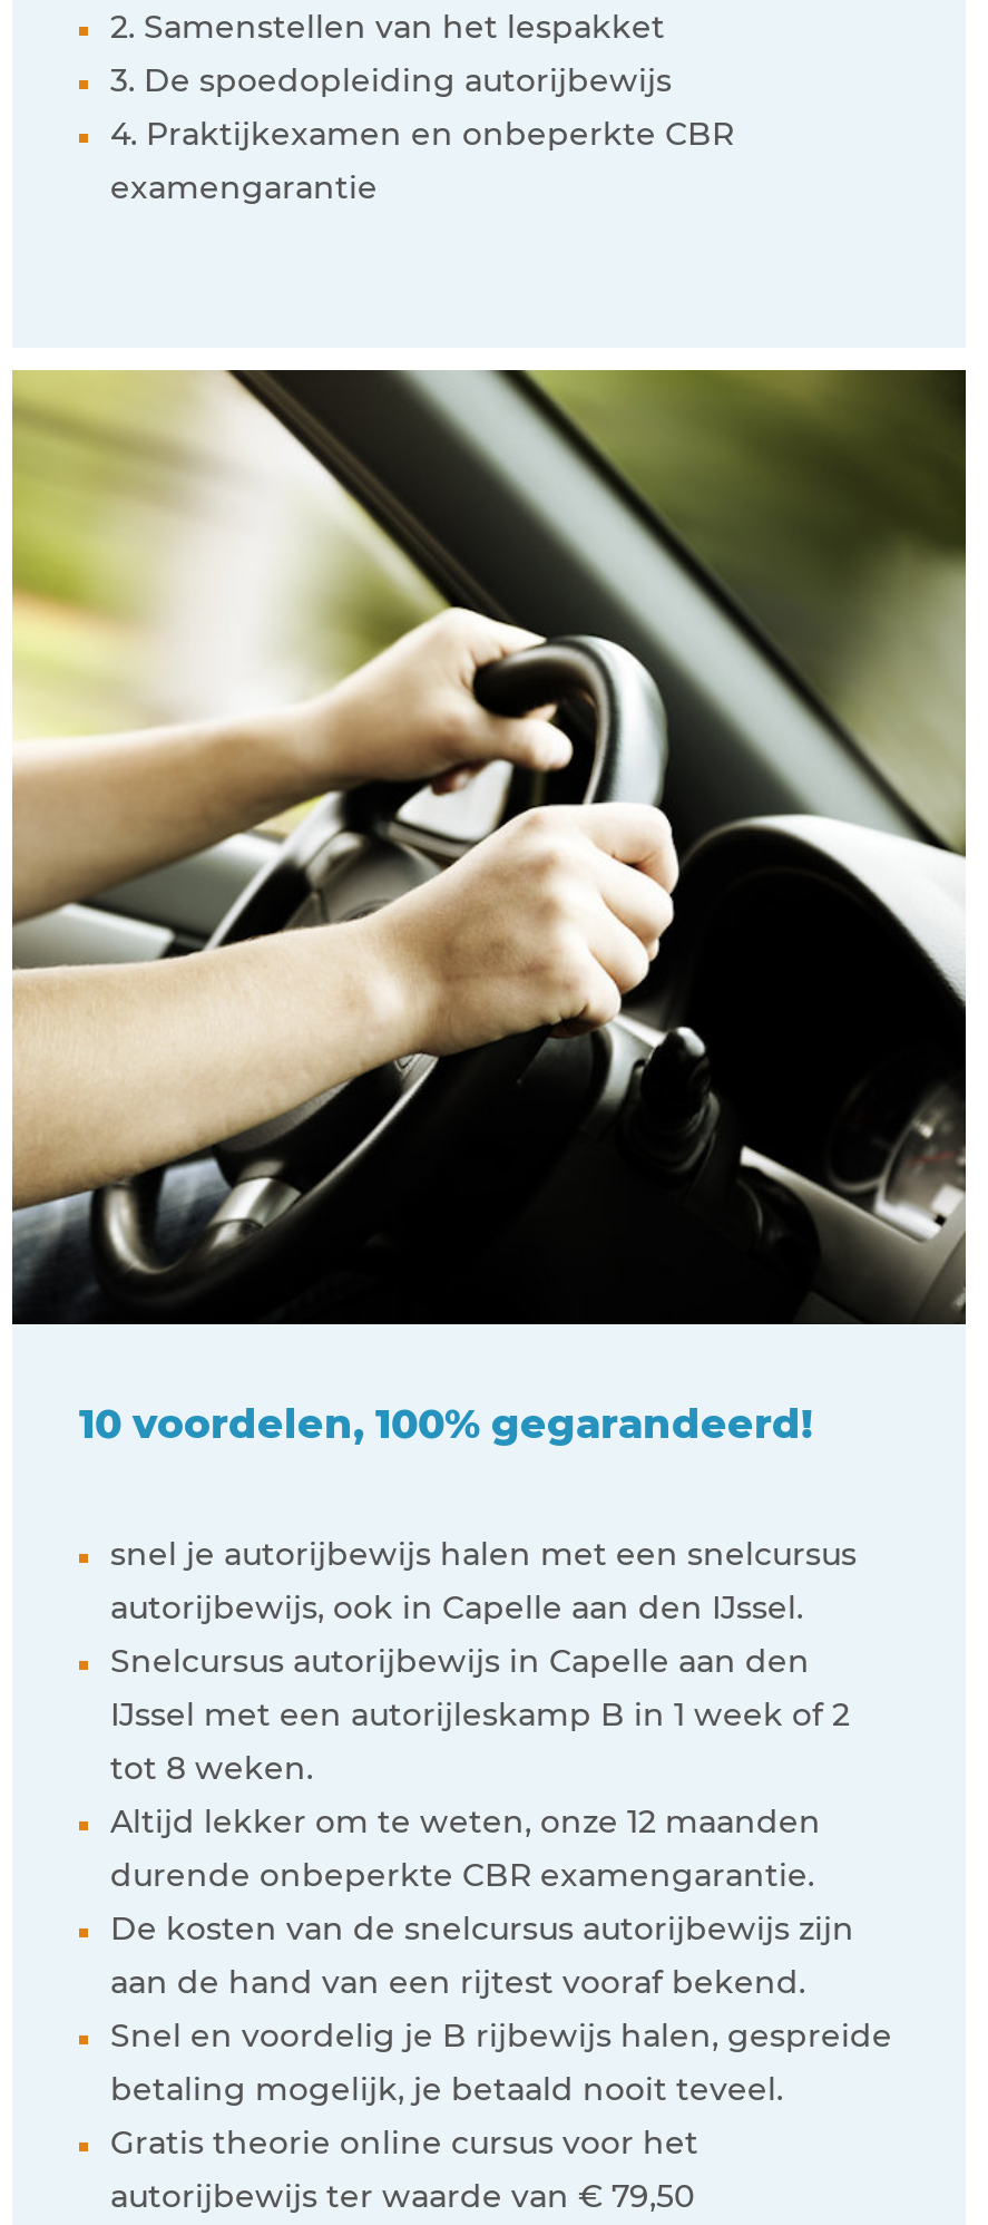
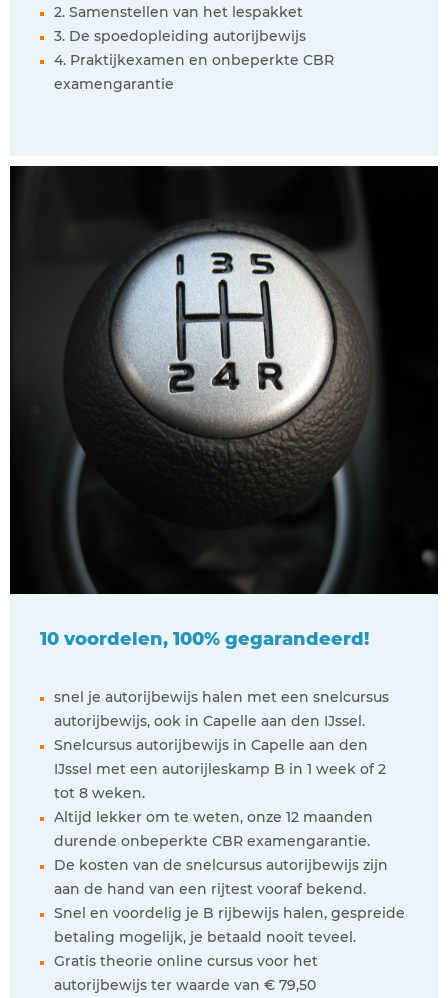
[10,368,968,1322] [image] -> [9,165,439,594] [image]

